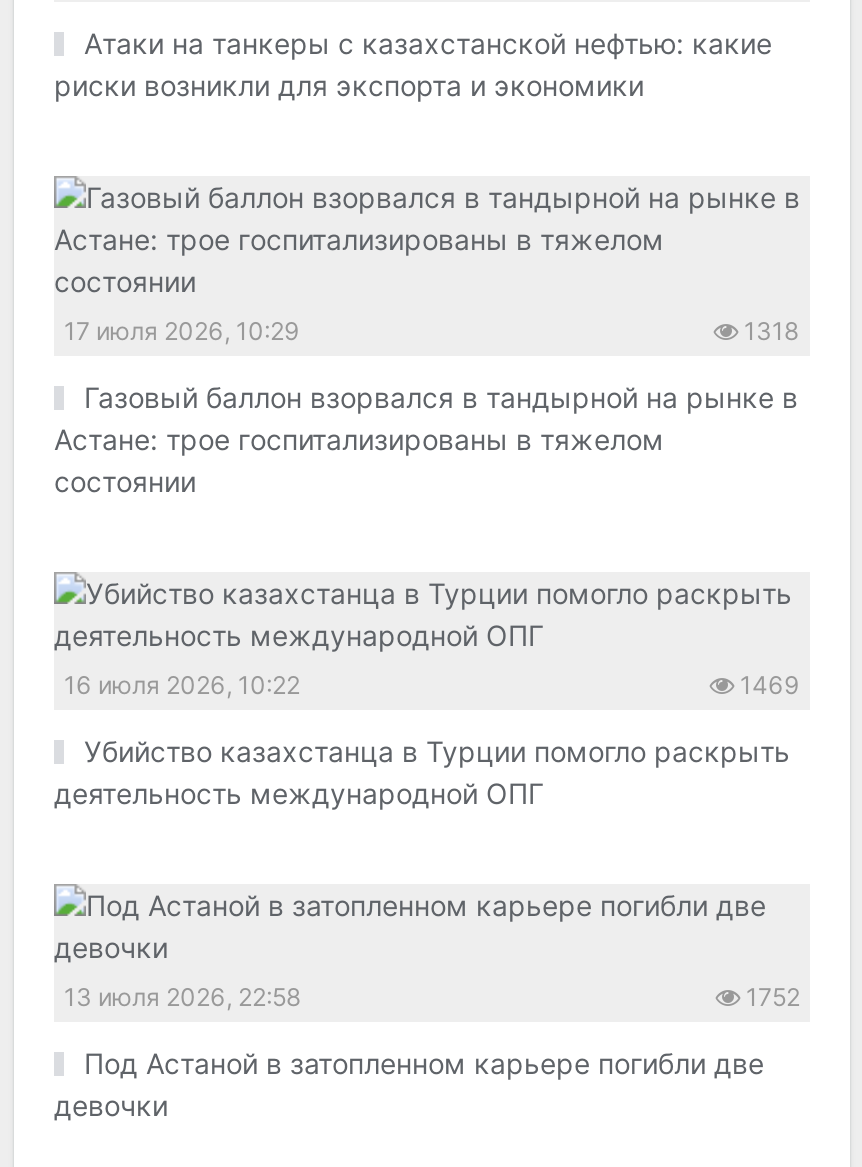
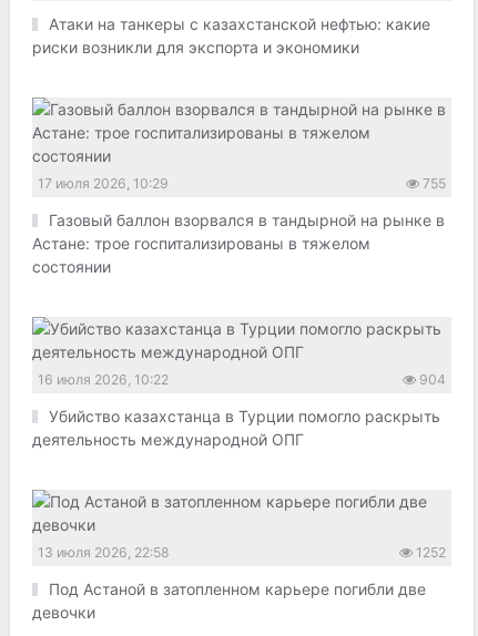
[738,316,800,346] 1318 -> [419,175,446,192] 755
[734,670,800,700] 1469 -> [416,371,446,388] 904
[740,982,800,1012] 1752 -> [413,544,446,561] 1252

